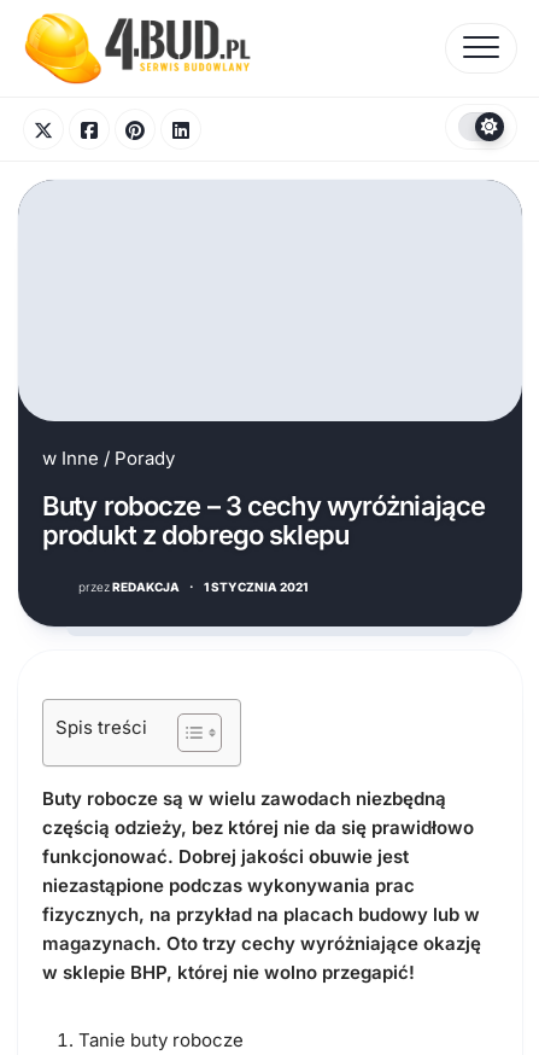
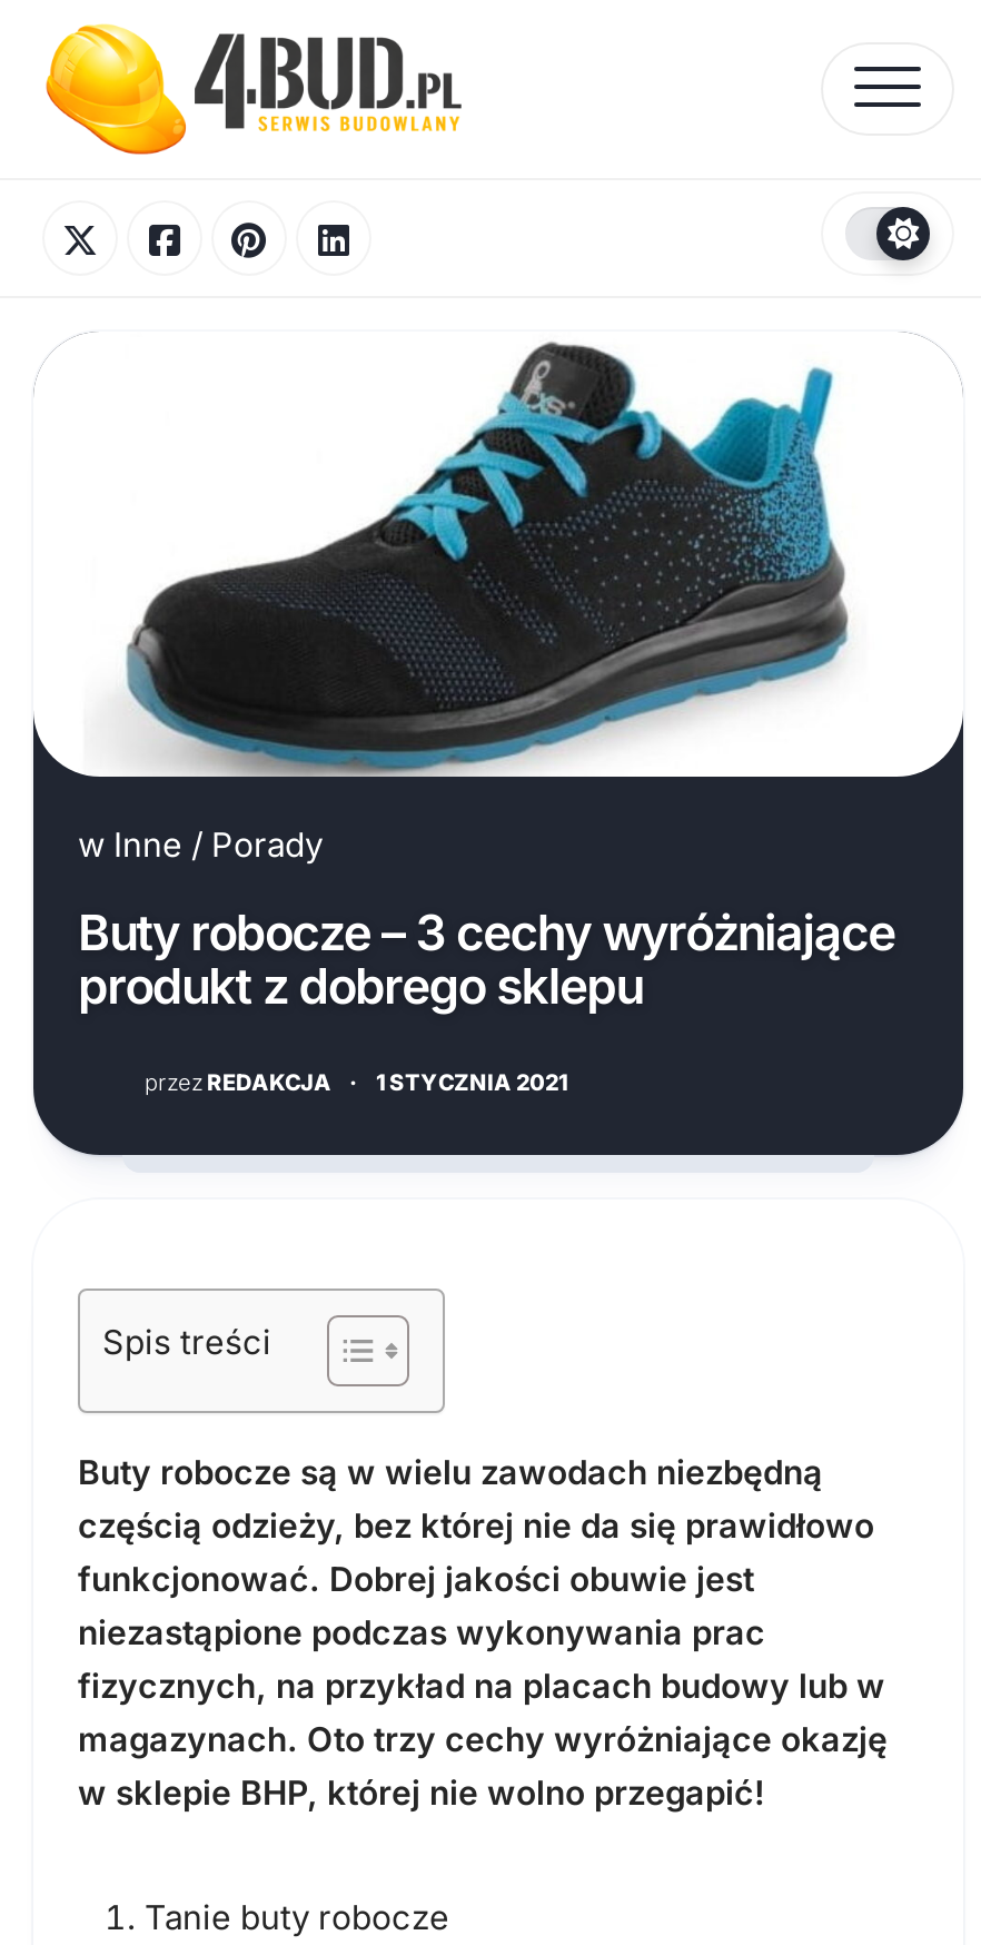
none -> [38,336,959,777] [image]

